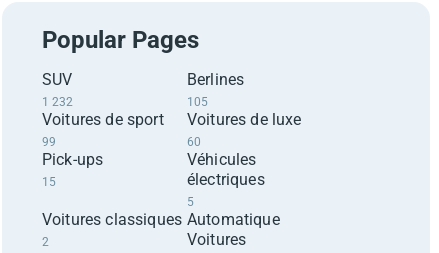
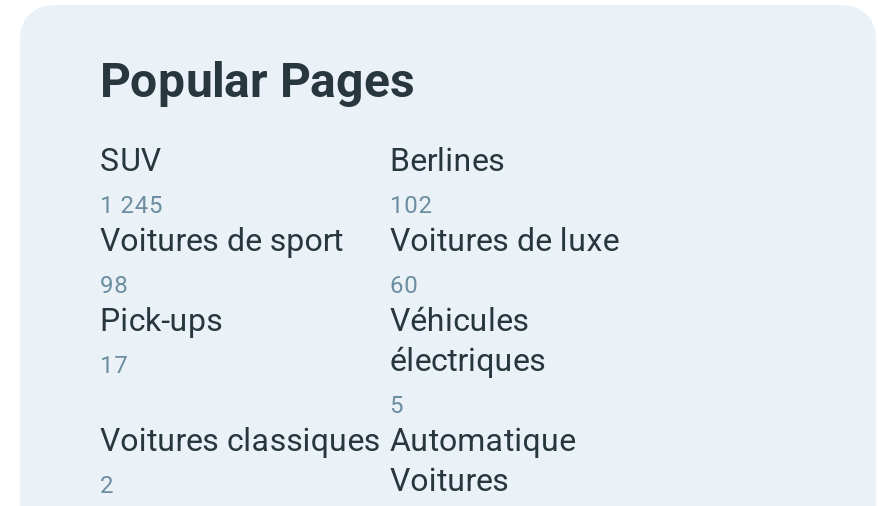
[42,95,74,109] 1 232 -> [100,190,163,218] 1 245
[187,95,208,109] 105 -> [390,190,433,218] 102
[42,135,56,149] 99 -> [100,270,128,298] 98
[42,175,56,189] 15 -> [100,350,128,378] 17

